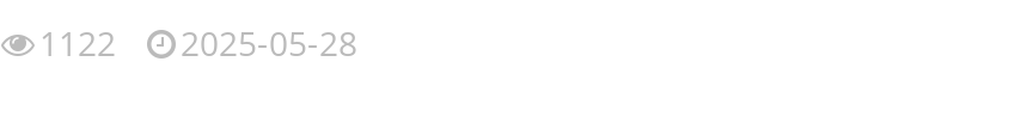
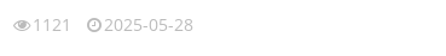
[39,19,357,65] 1122 2025-05-28 -> [33,13,193,35] 1121 2025-05-28

